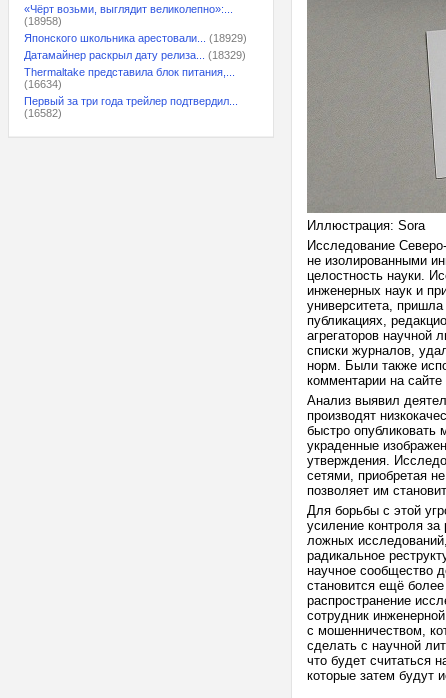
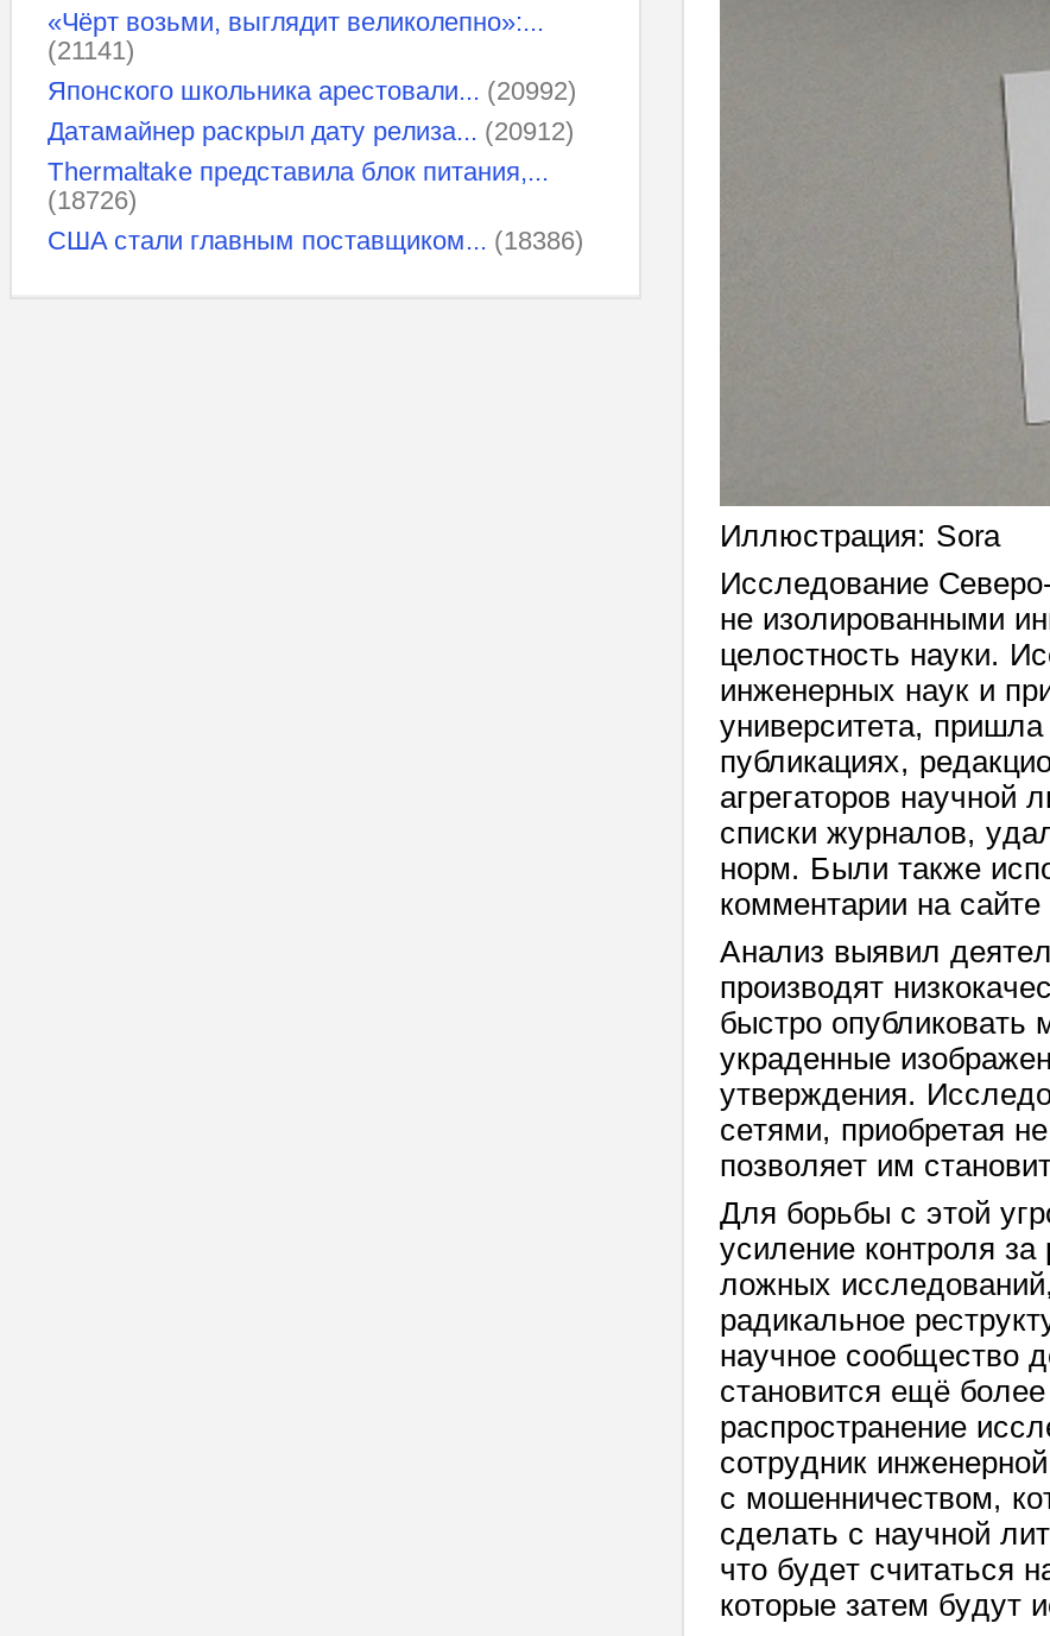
[24,15,62,27] (18958) -> [48,36,135,64] (21141)
[24,32,247,44] Японского школьника арестовали... (18929) -> [48,76,577,105] Японского школьника арестовали... (20992)
[24,49,246,61] Датамайнер раскрыл дату релиза... (18329) -> [48,116,575,145] Датамайнер раскрыл дату релиза... (20912)
[24,78,238,119] (16634) | Первый за три года трейлер подтвердил... | (16582) -> [48,185,584,254] (18726) | США стали главным поставщиком... (18386)

